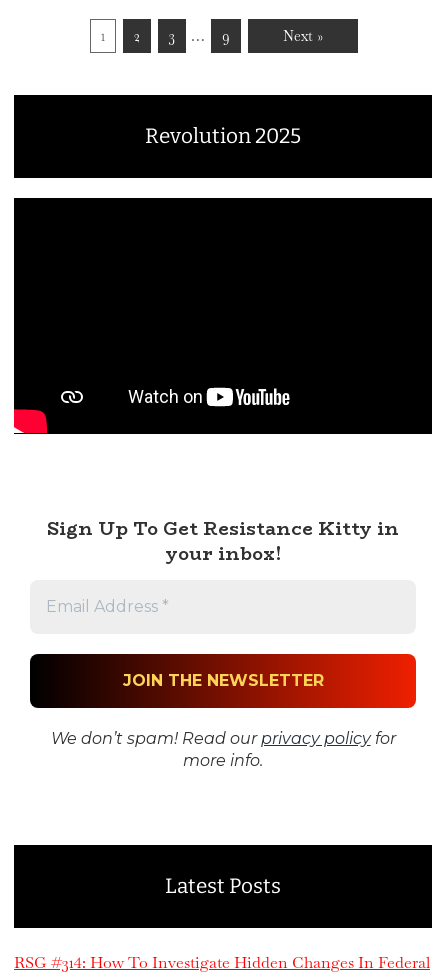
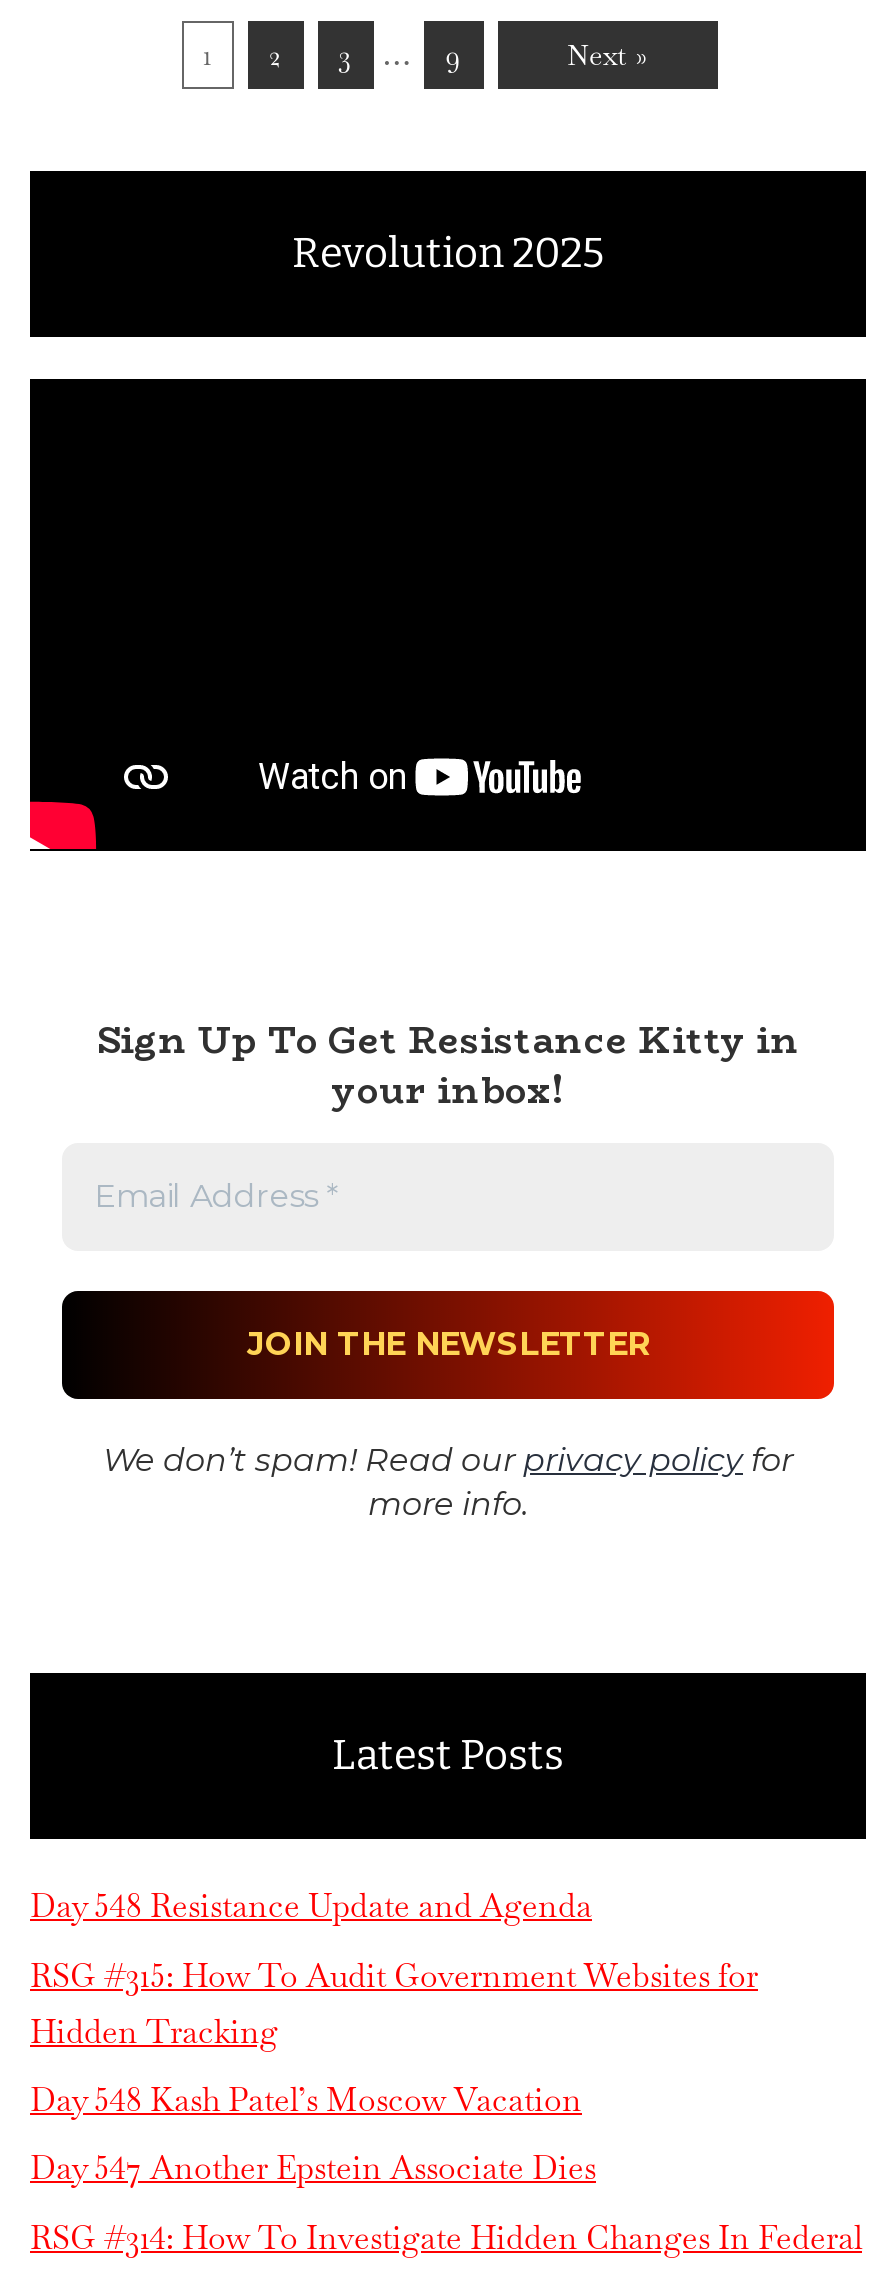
none -> [30,1886,758,2190] Day 548 Resistance Update and Agenda | RSG #315: How To Audit Government Websites for | Hidden Tracking | Day 548 Kash Patel’s Moscow Vacation | Day 547 Another Epstein Associate Dies

